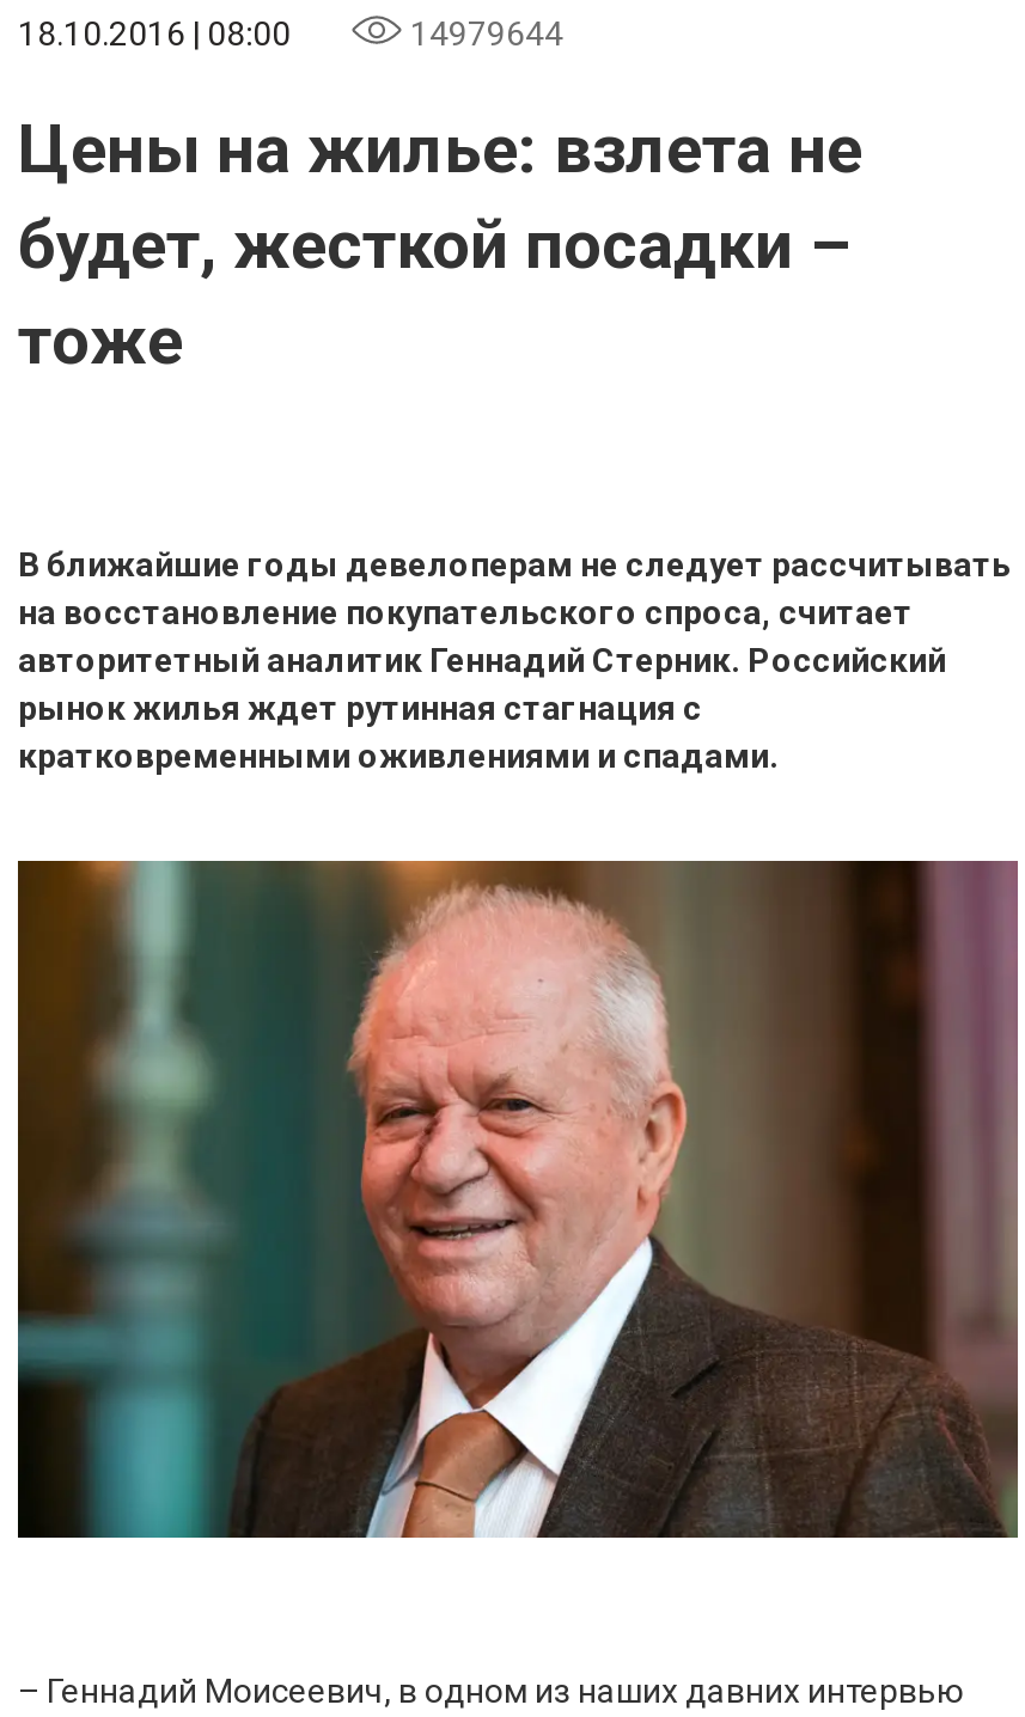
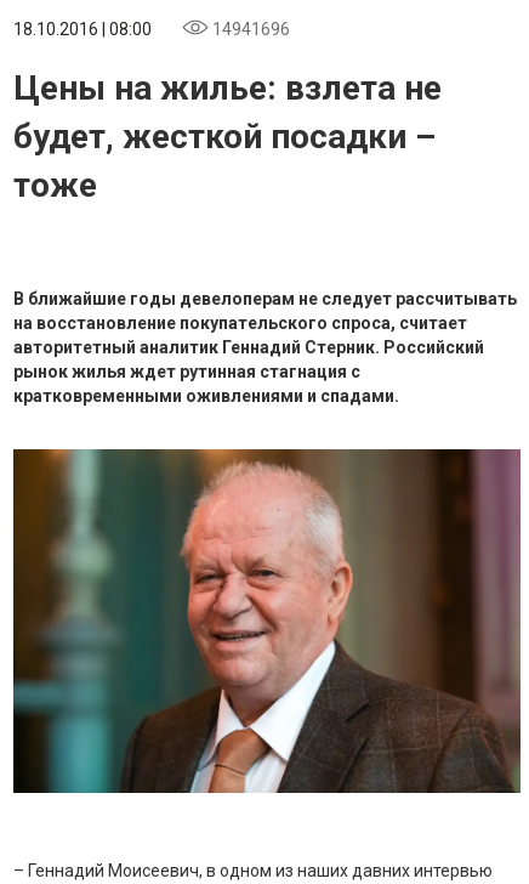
[410,14,563,53] 14979644 -> [212,19,290,39] 14941696

